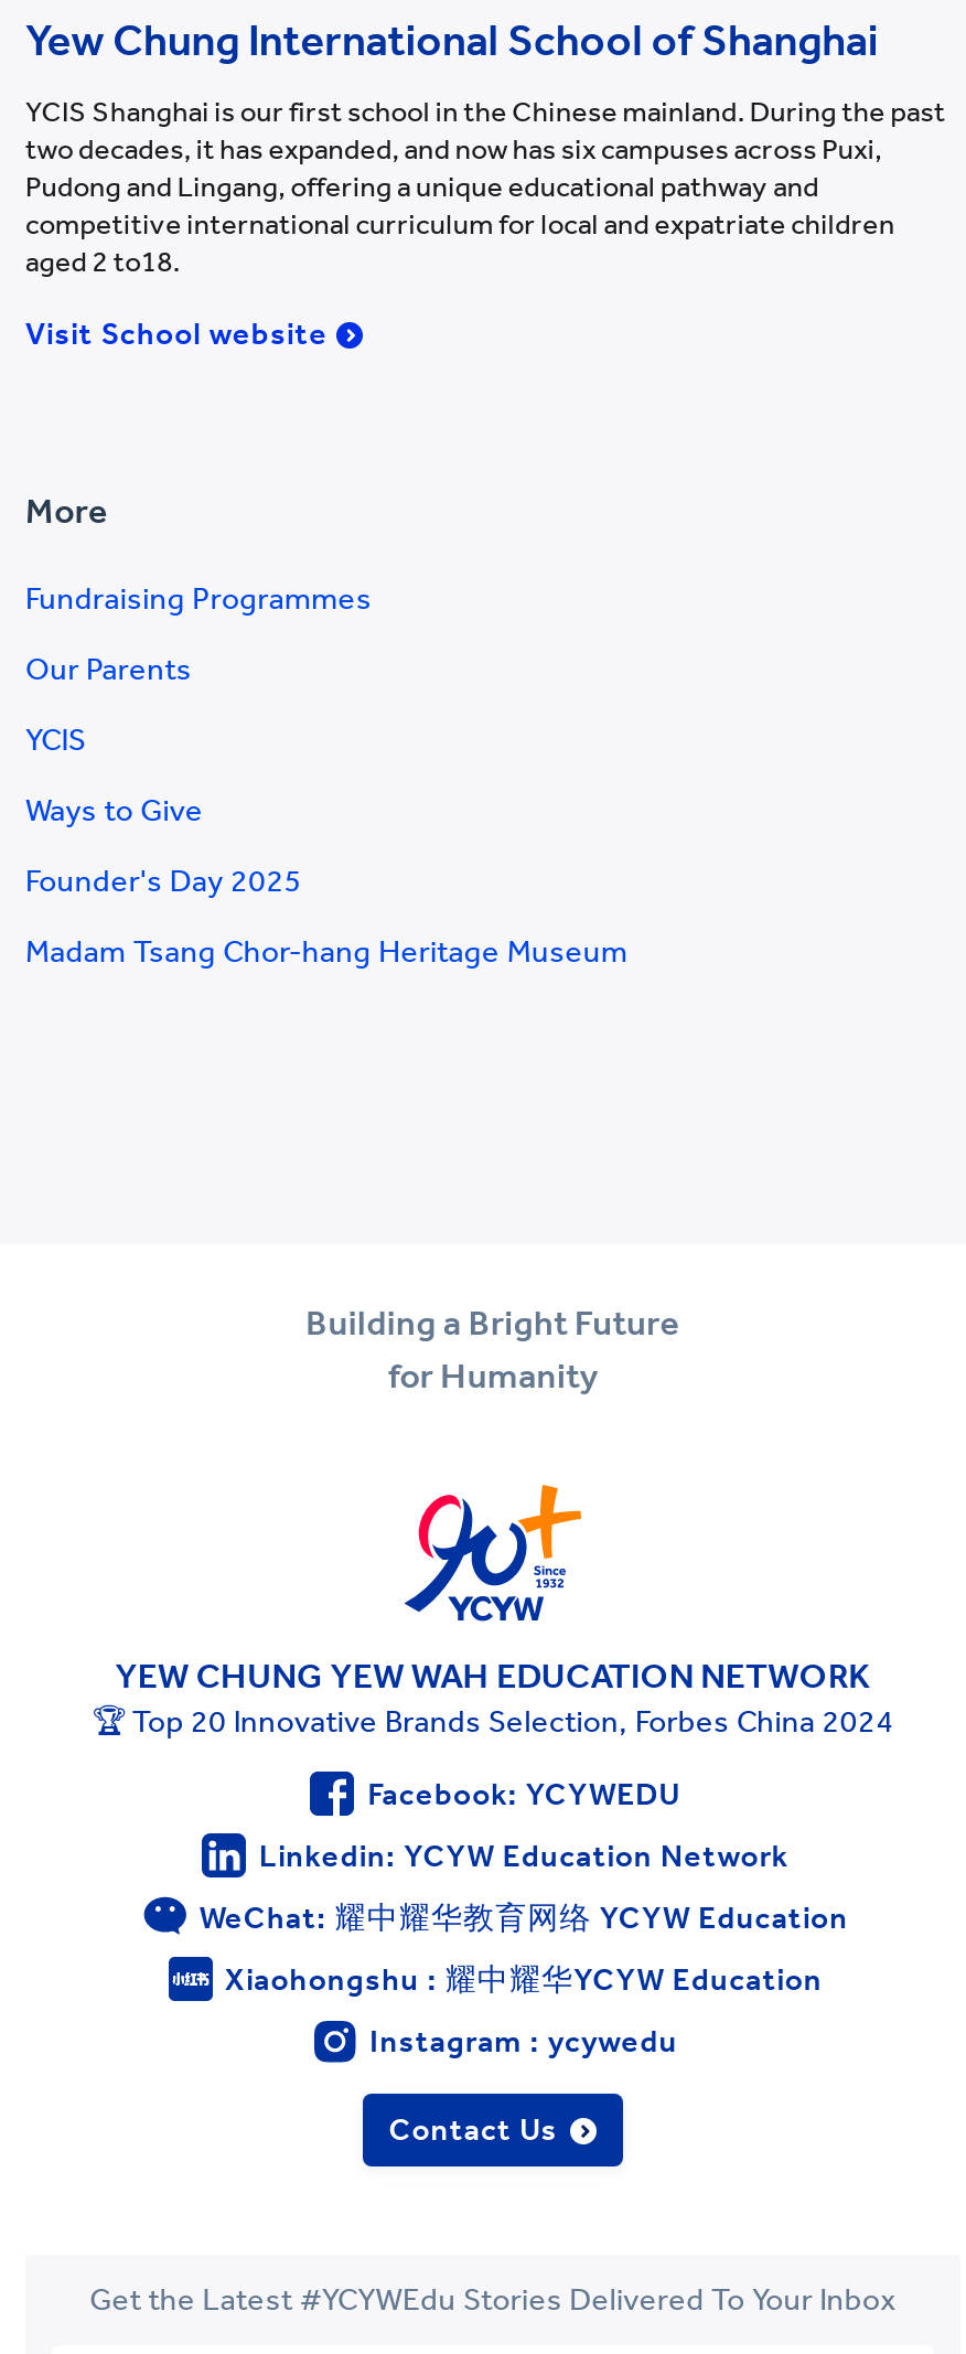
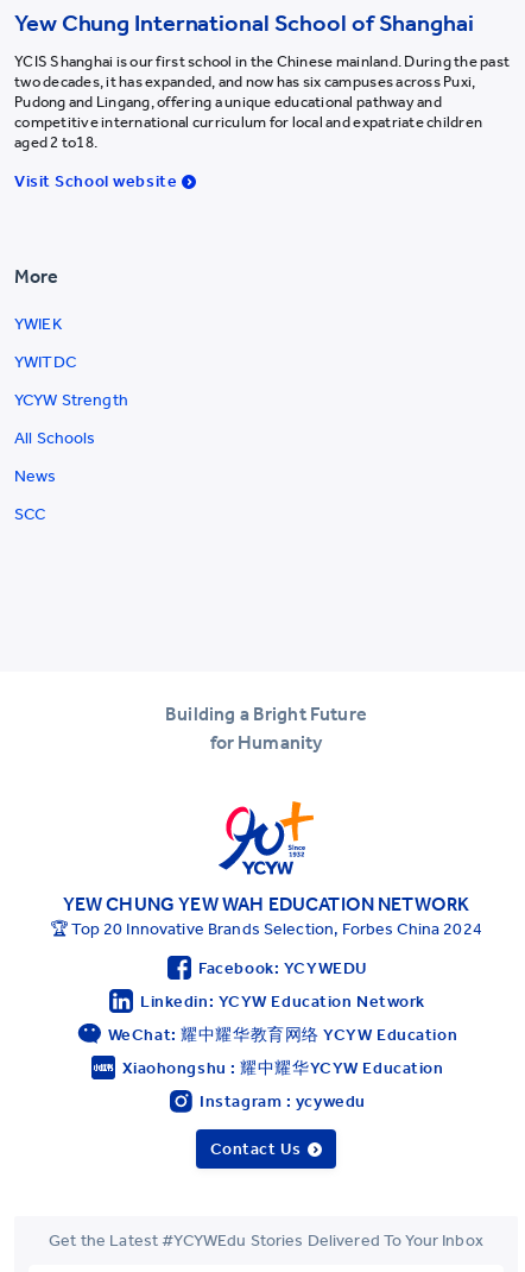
[25,581,372,618] Fundraising Programmes -> [14,314,61,334] YWIEK
[25,651,192,689] Our Parents -> [14,352,76,372] YWITDC
[25,722,86,759] YCIS -> [14,390,128,410] YCYW Strength
[25,792,203,830] Ways to Give -> [14,428,96,448] All Schools
[25,863,302,901] Founder's Day 2025 -> [14,466,57,486] News
[25,934,628,971] Madam Tsang Chor-hang Heritage Museum -> [14,504,46,524] SCC

